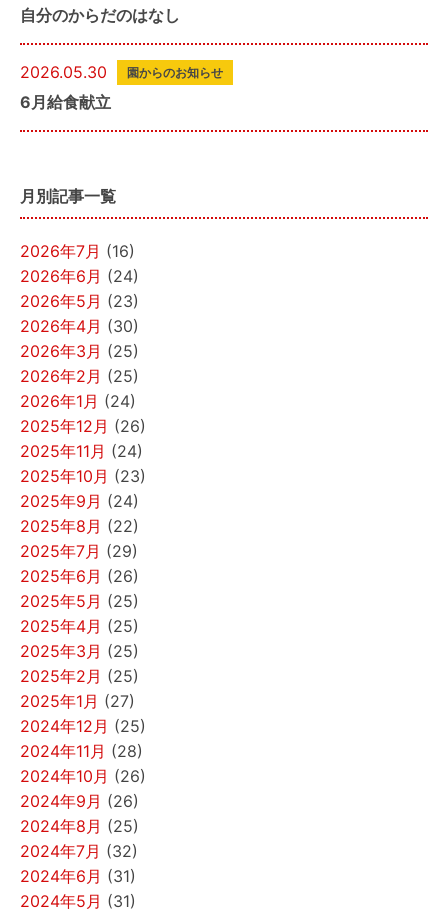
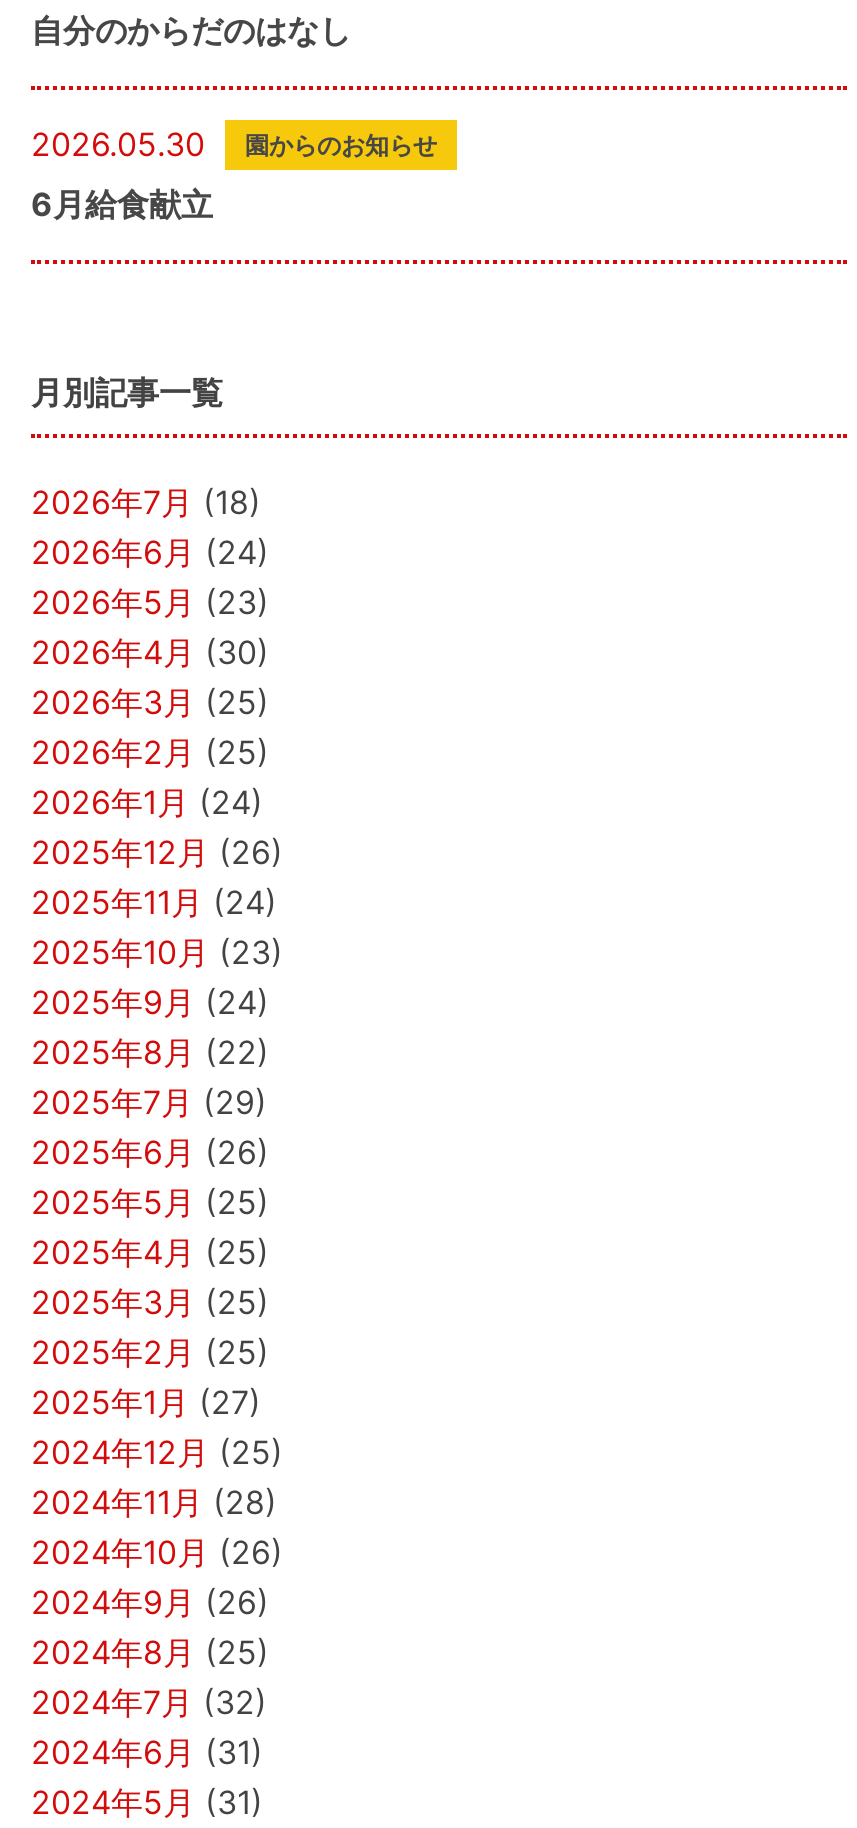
[20,241,135,261] 2026年7月(16) -> [31,482,261,522] 2026年7月(18)

